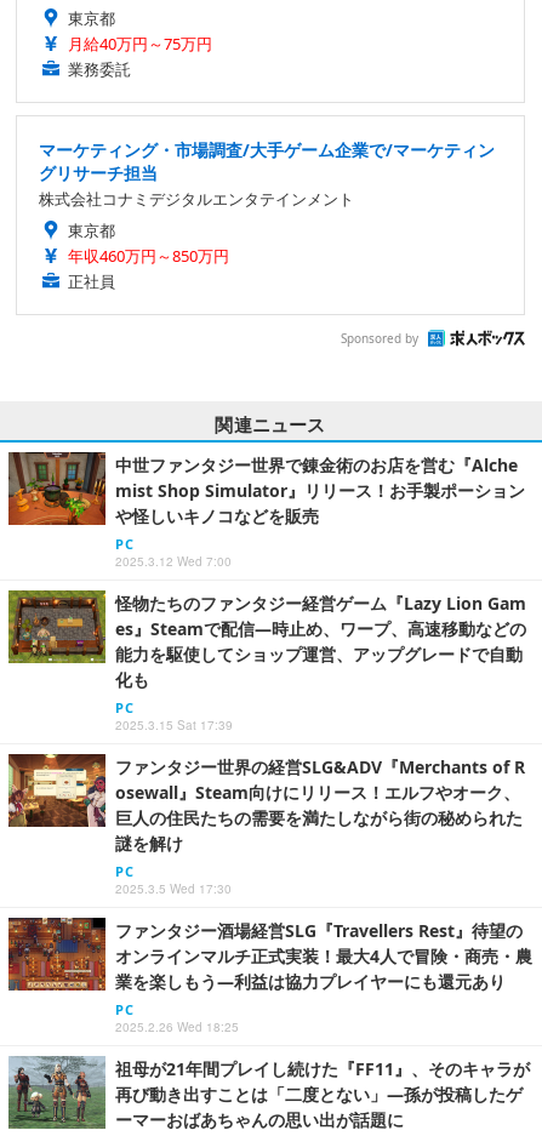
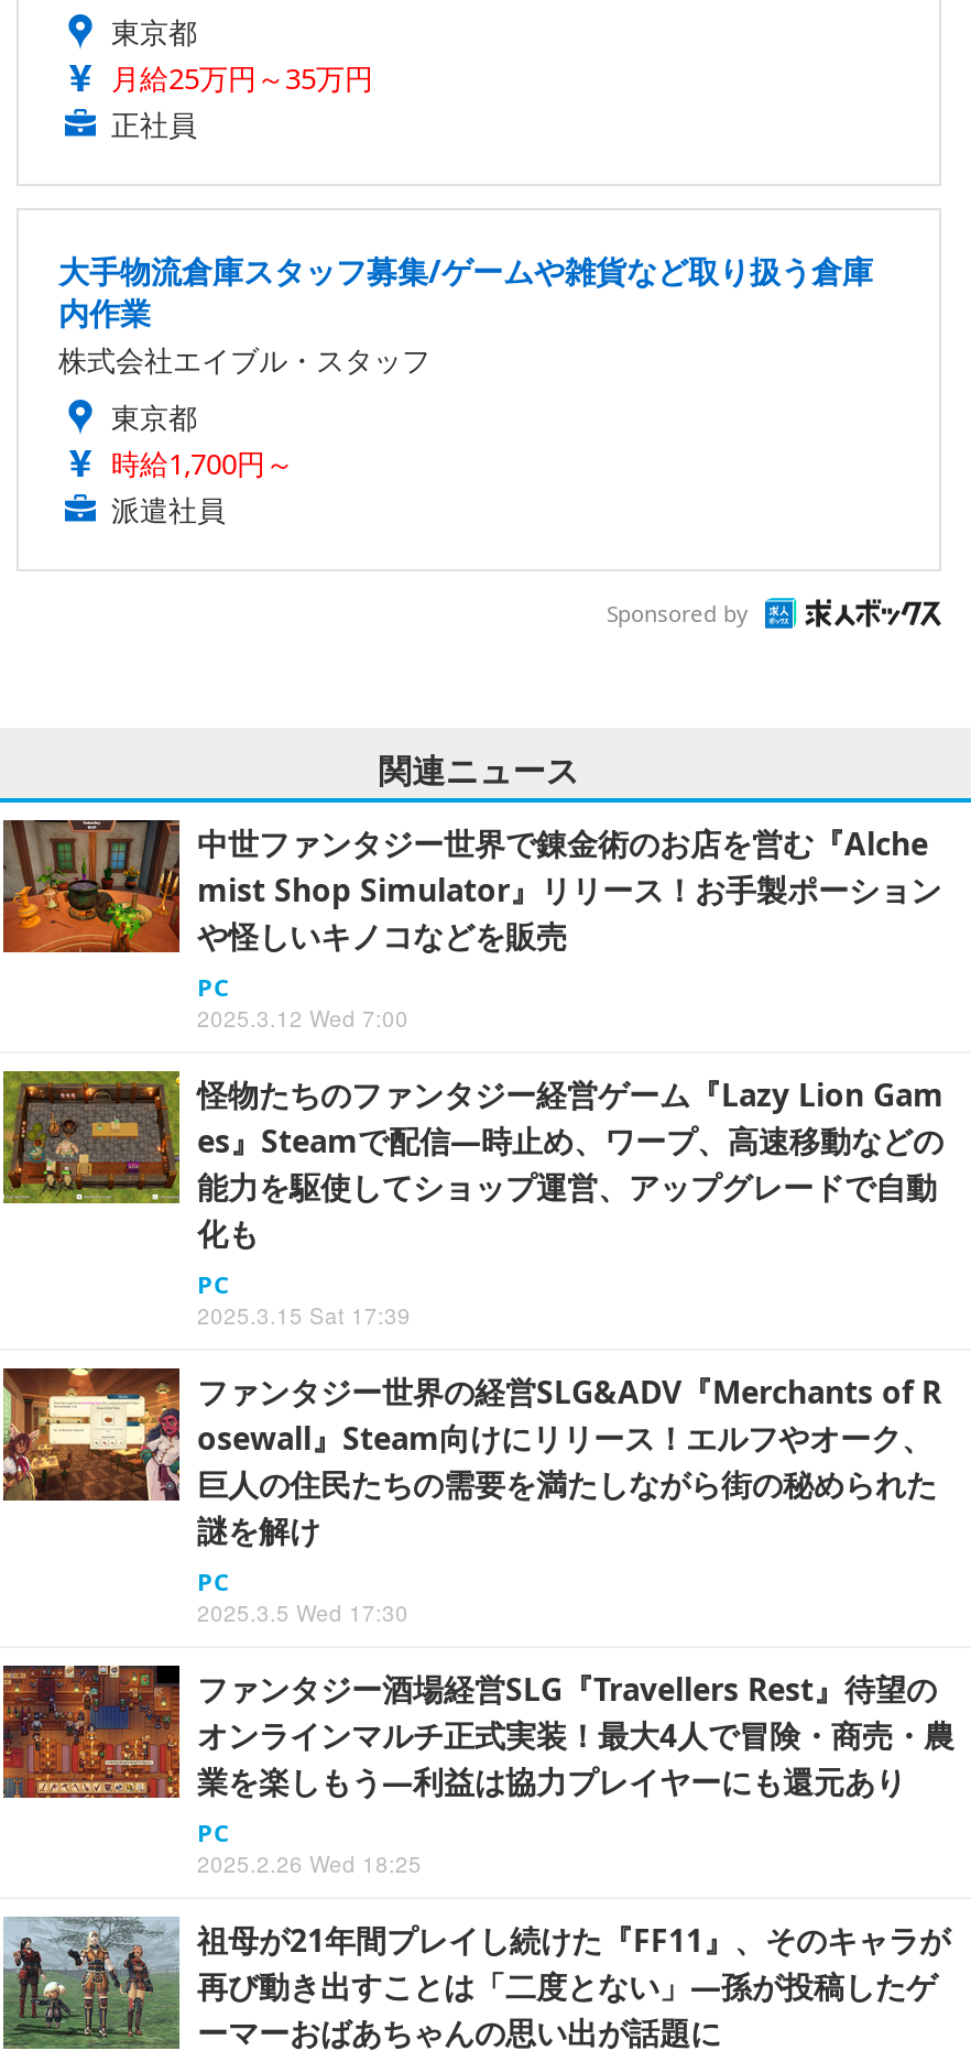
[68,32,212,80] 月給40万円～75万円 | 業務委託 -> [111,58,373,144] 月給25万円～35万円 | 正社員
[39,138,495,209] マーケティング・市場調査/大手ゲーム企業で/マーケティン | グリサーチ担当 | 株式会社コナミデジタルエンタテインメント -> [58,249,873,379] 大手物流倉庫スタッフ募集/ゲームや雑貨など取り扱う倉庫 | 内作業 | 株式会社エイブル・スタッフ
[68,245,229,292] 年収460万円～850万円 | 正社員 -> [111,443,294,529] 時給1,700円～ | 派遣社員

